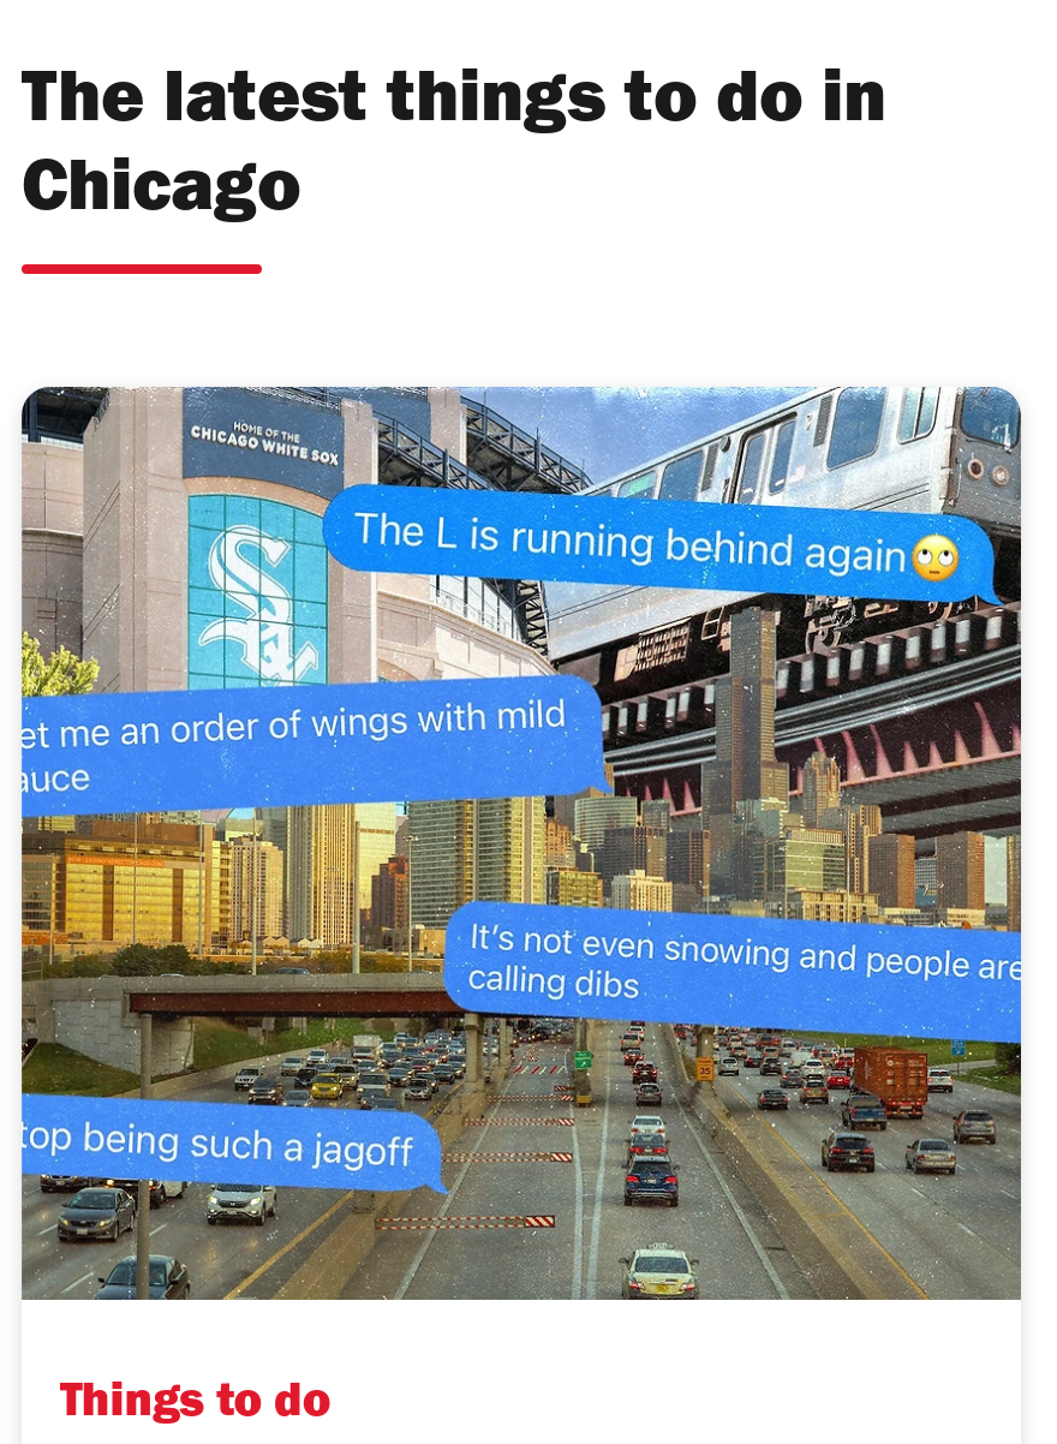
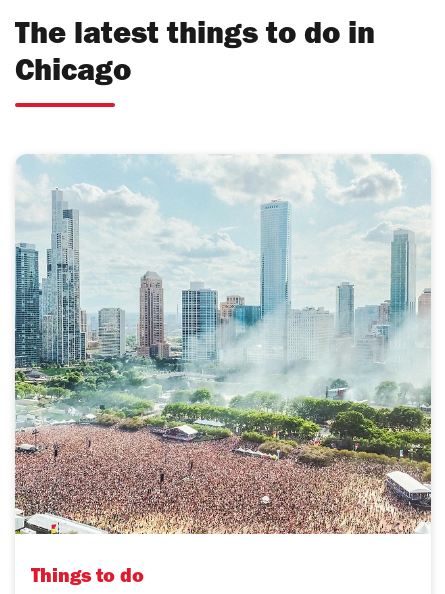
[19,384,1023,1302] [image] -> [14,154,432,535] [image]

